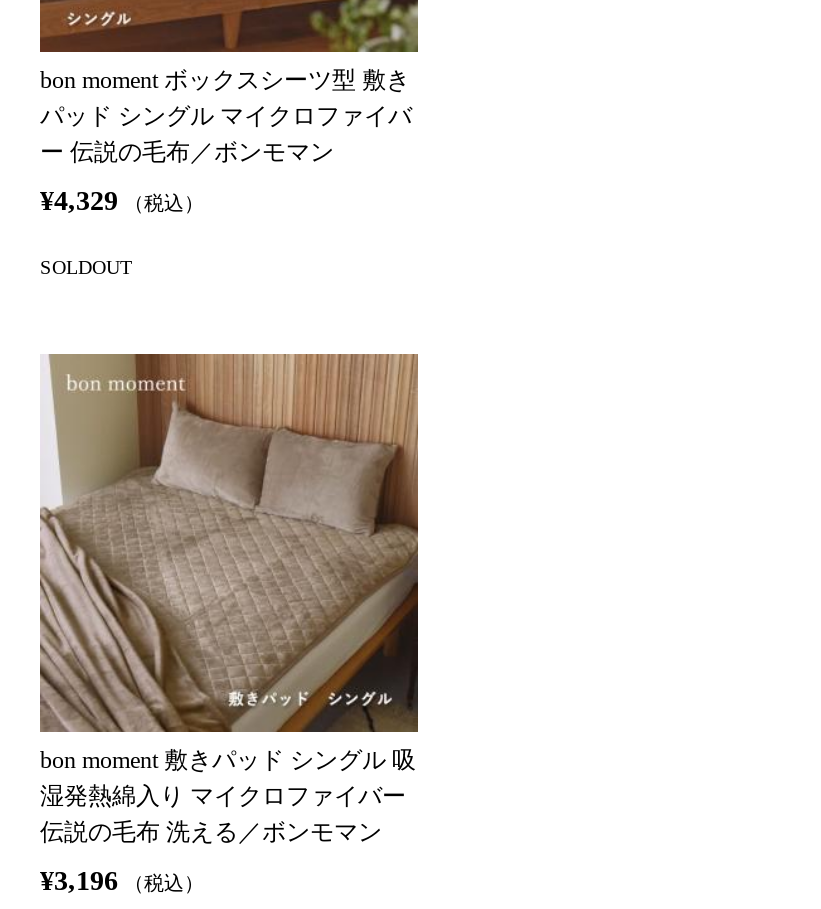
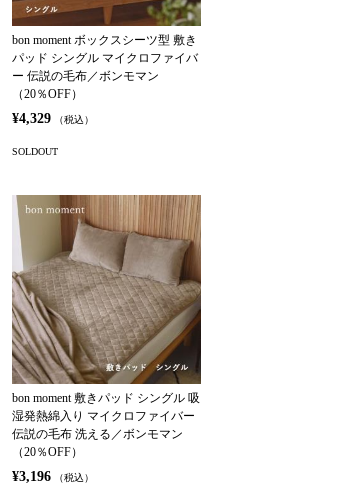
none -> [12,87,83,101] （20％OFF）
none -> [12,445,83,459] （20％OFF）

